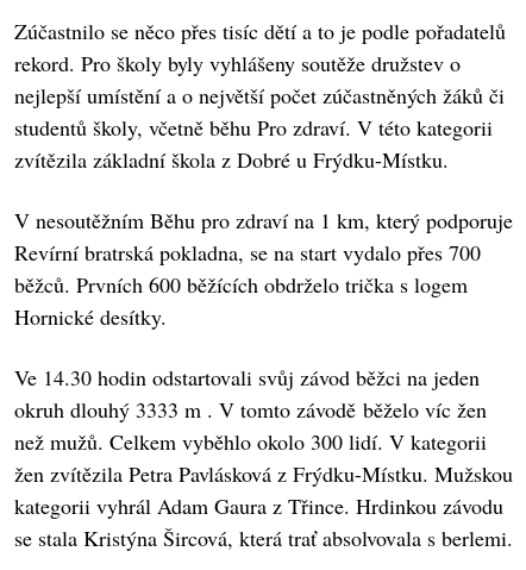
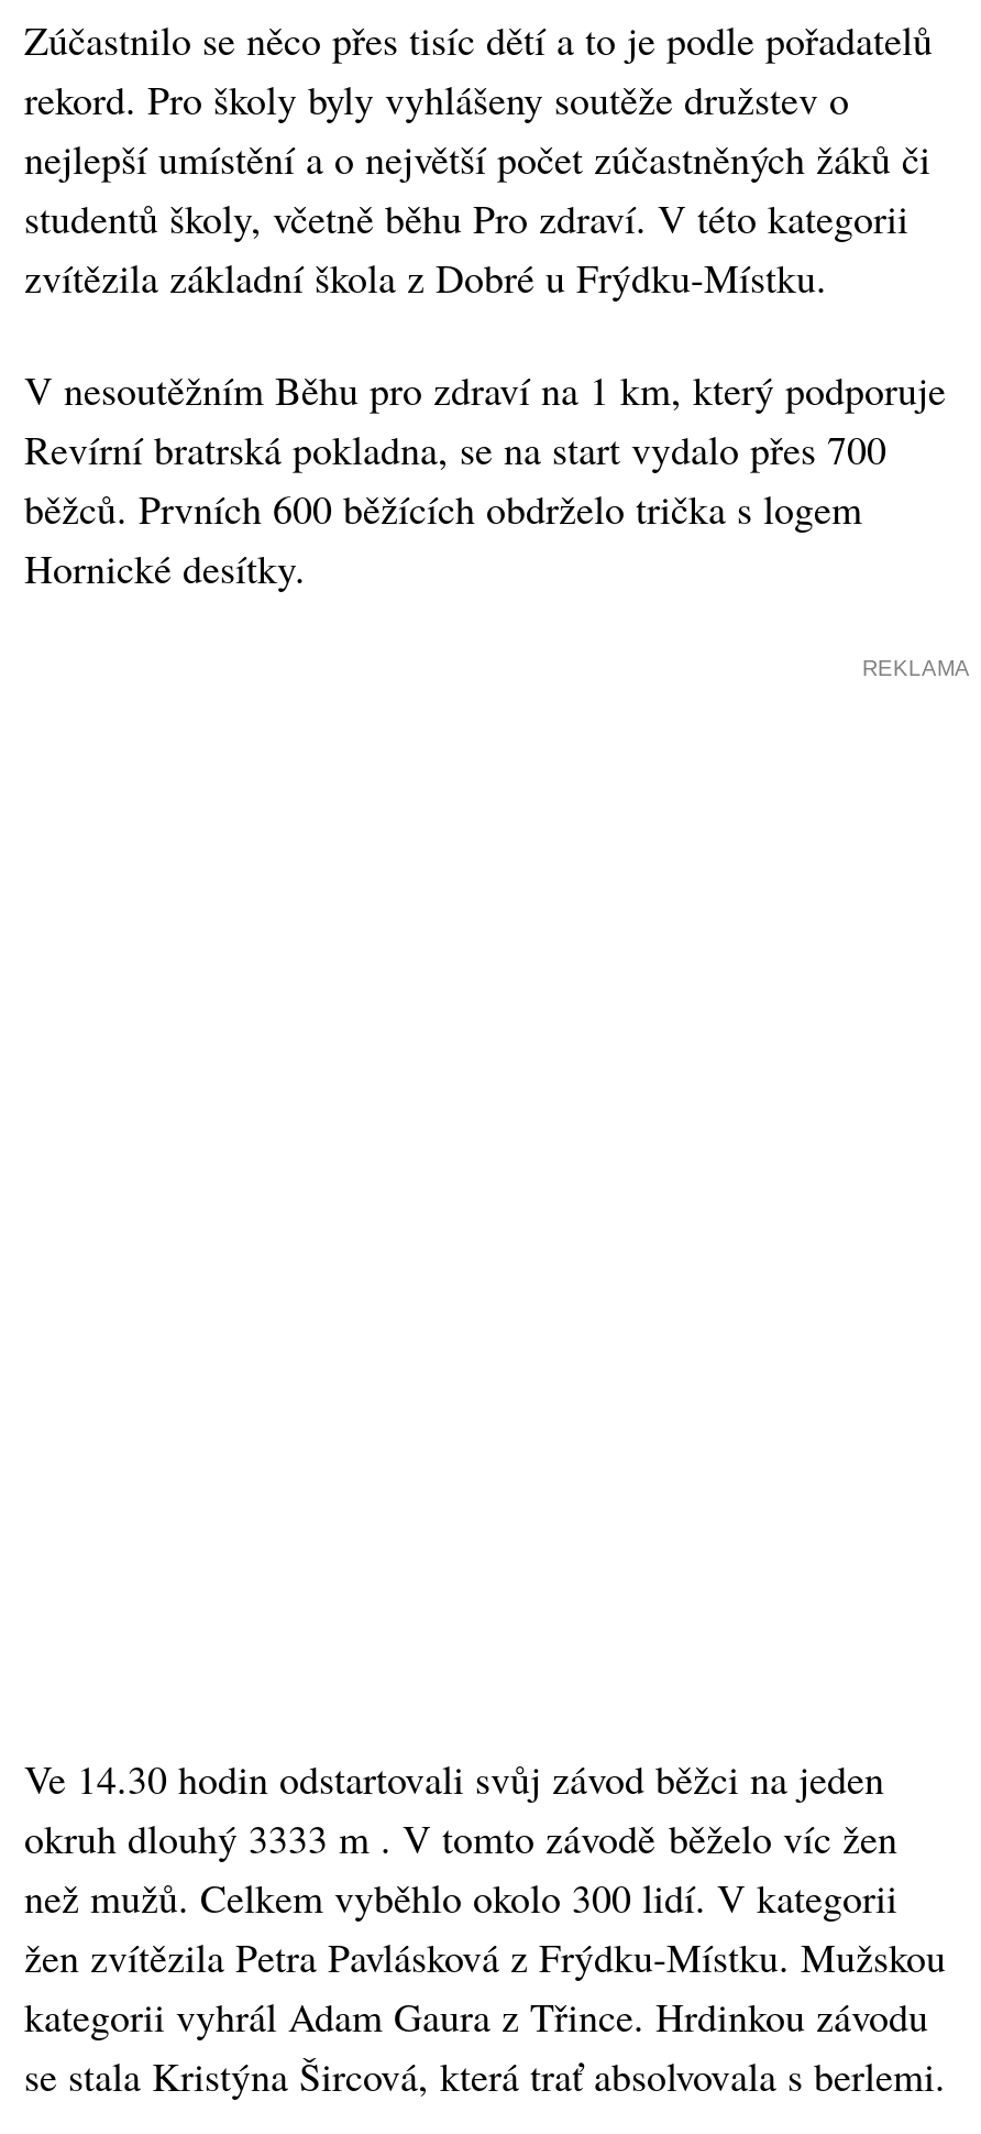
none -> [862,656,970,680] REKLAMA

